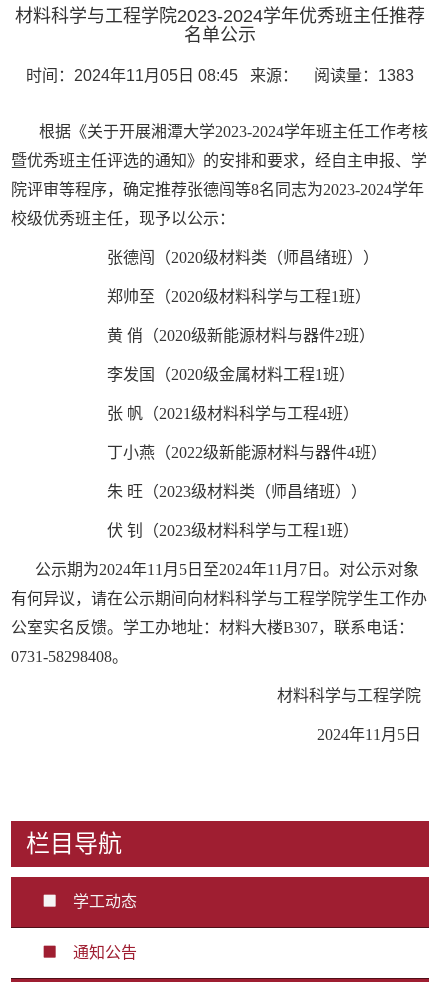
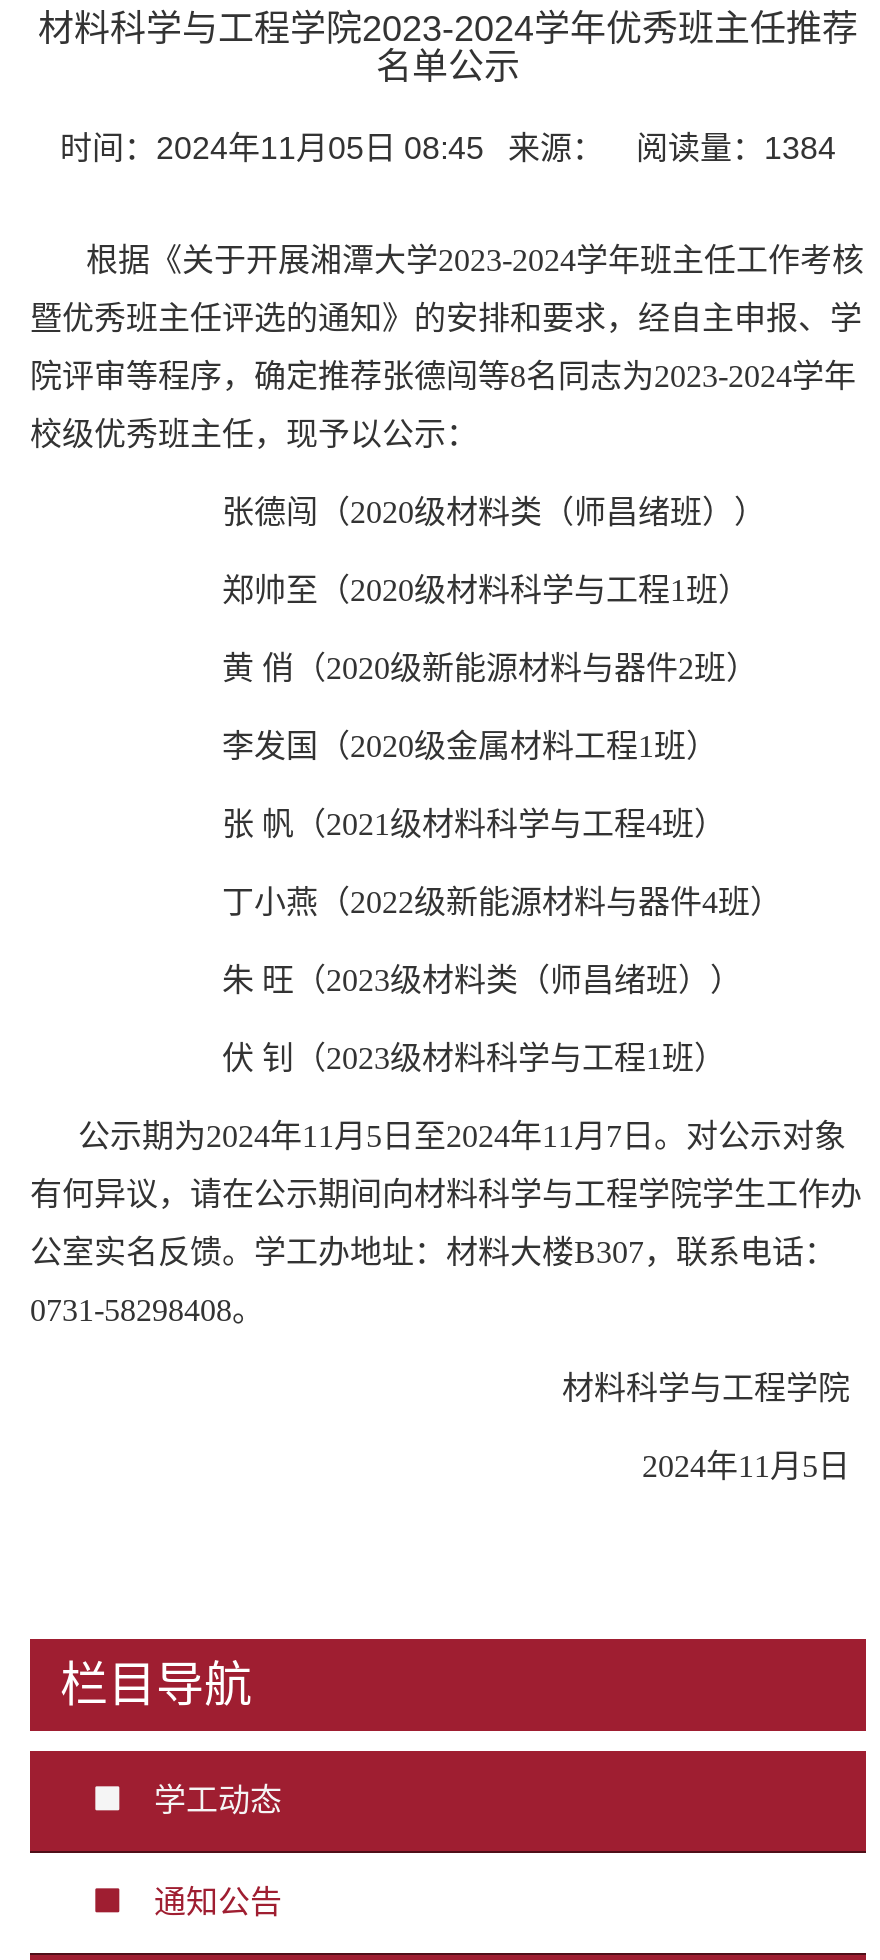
[26,67,414,84] 时间：2024年11月05日 08:45 来源： 阅读量：1383 -> [60,131,836,165] 时间：2024年11月05日 08:45 来源： 阅读量：1384

